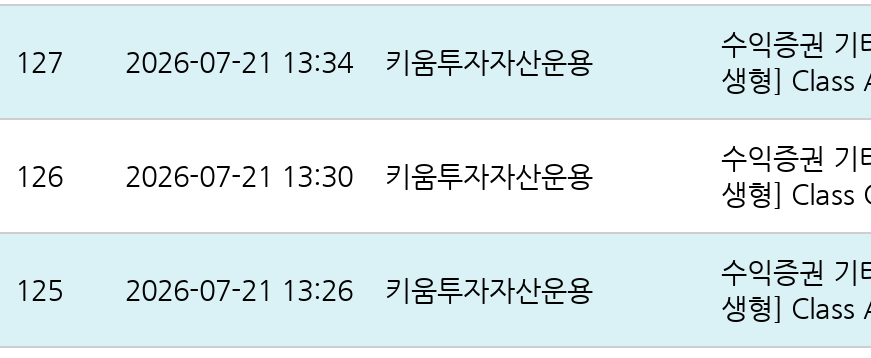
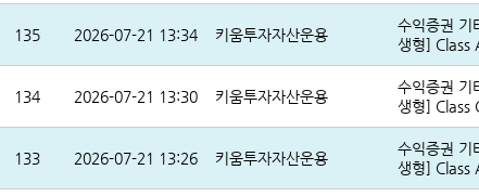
[15,46,593,78] 127 2026-07-21 13:34 키움투자자산운용 -> [14,26,328,43] 135 2026-07-21 13:34 키움투자자산운용
[15,160,593,192] 126 2026-07-21 13:30 키움투자자산운용 -> [14,88,328,105] 134 2026-07-21 13:30 키움투자자산운용
[15,274,593,306] 125 2026-07-21 13:26 키움투자자산운용 -> [14,149,328,167] 133 2026-07-21 13:26 키움투자자산운용

